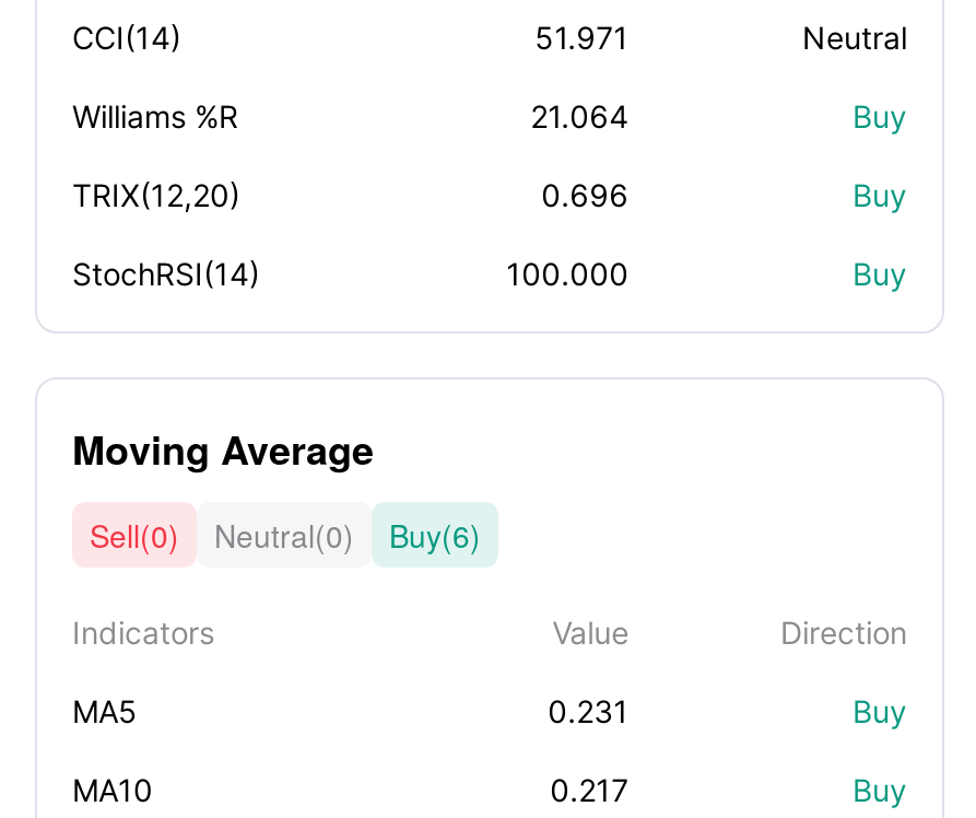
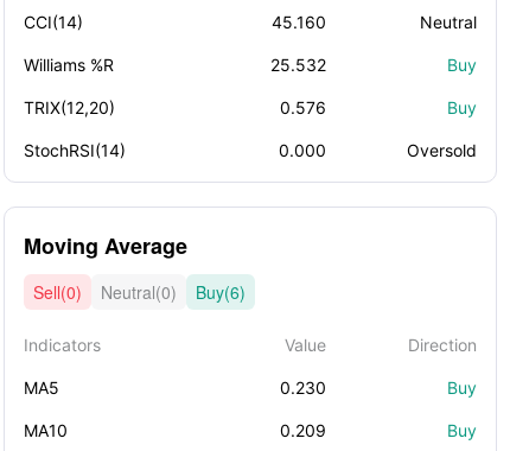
[535,19,629,56] 51.971 -> [271,12,326,32] 45.160
[531,97,629,135] 21.064 -> [270,55,326,75] 25.532
[541,176,629,213] 0.696 -> [280,97,326,117] 0.576
[506,255,907,292] 100.000 | Buy -> [278,140,477,160] 0.000 | Oversold
[548,692,629,729] 0.231 -> [280,377,326,398] 0.230
[550,771,629,808] 0.217 -> [280,420,326,440] 0.209

